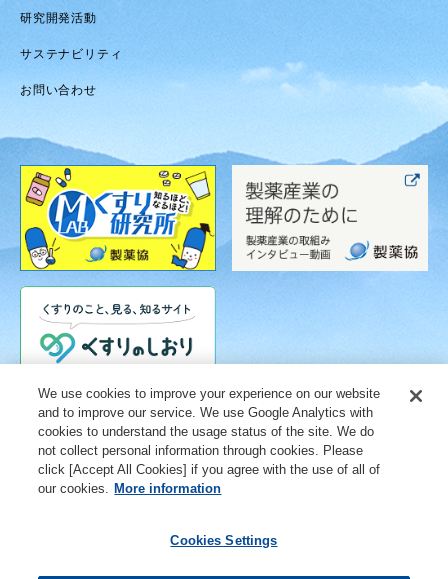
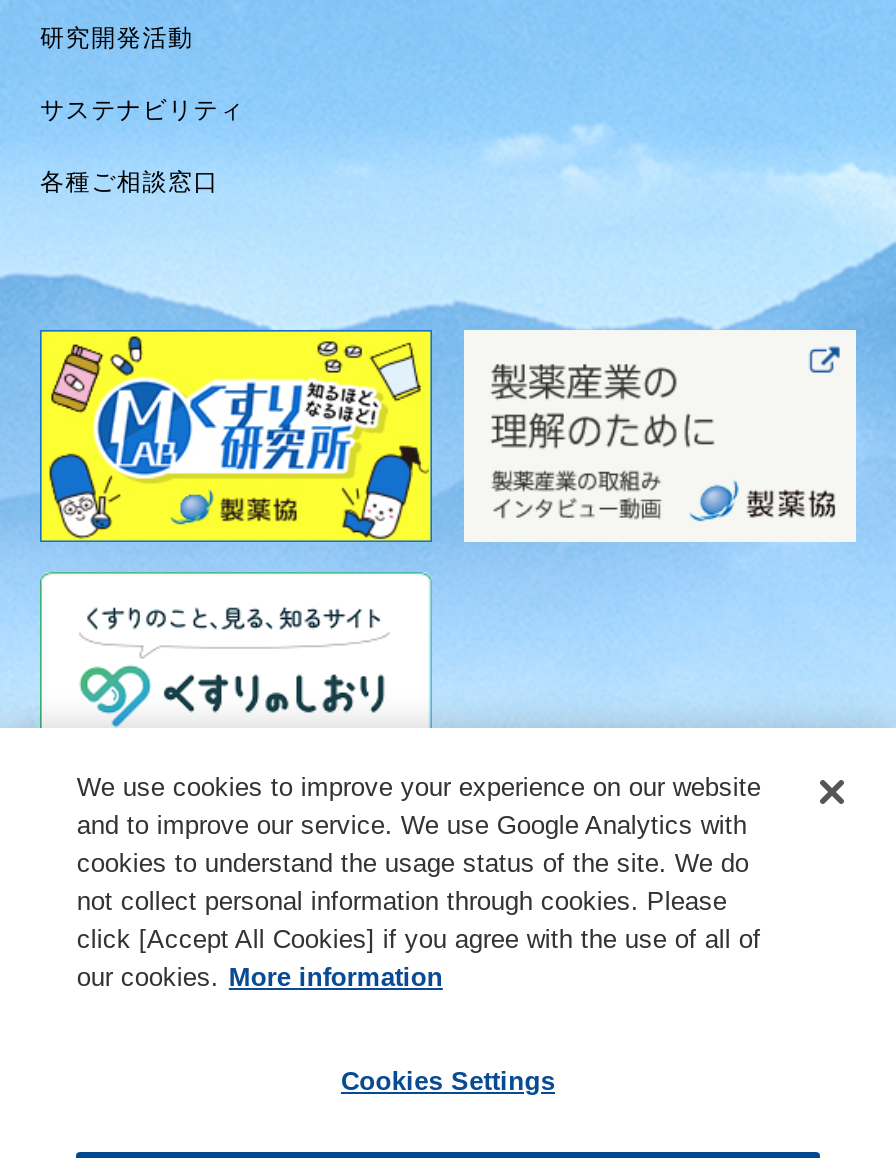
[20,83,97,97] お問い合わせ -> [40,167,219,195] 各種ご相談窓口

